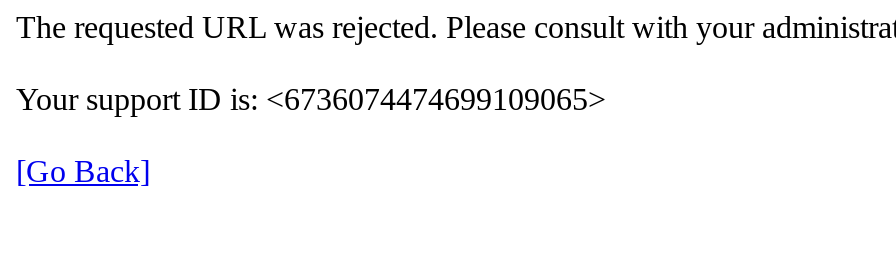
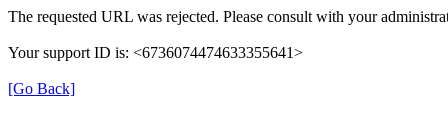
[16,82,606,116] Your support ID is: <6736074474699109065> -> [8,44,303,61] Your support ID is: <6736074474633355641>

